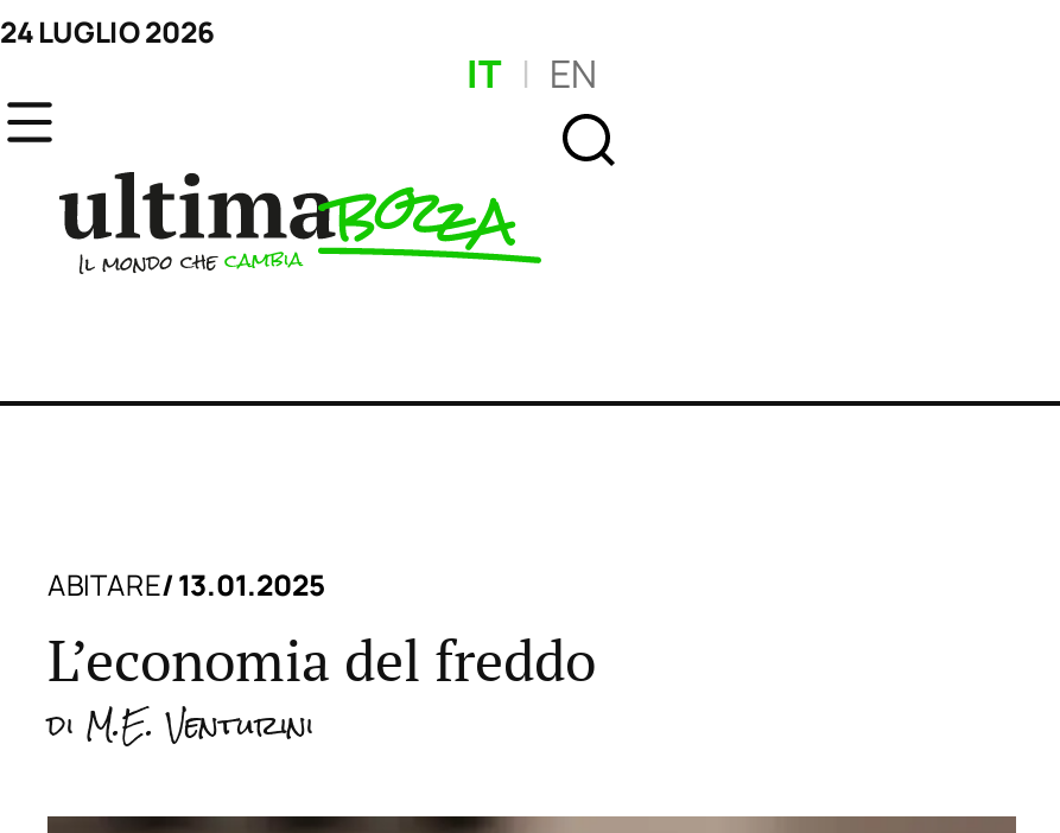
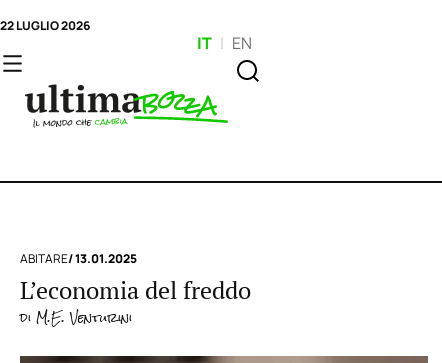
[0,12,214,52] 24 LUGLIO 2026 -> [0,17,90,34] 22 LUGLIO 2026

